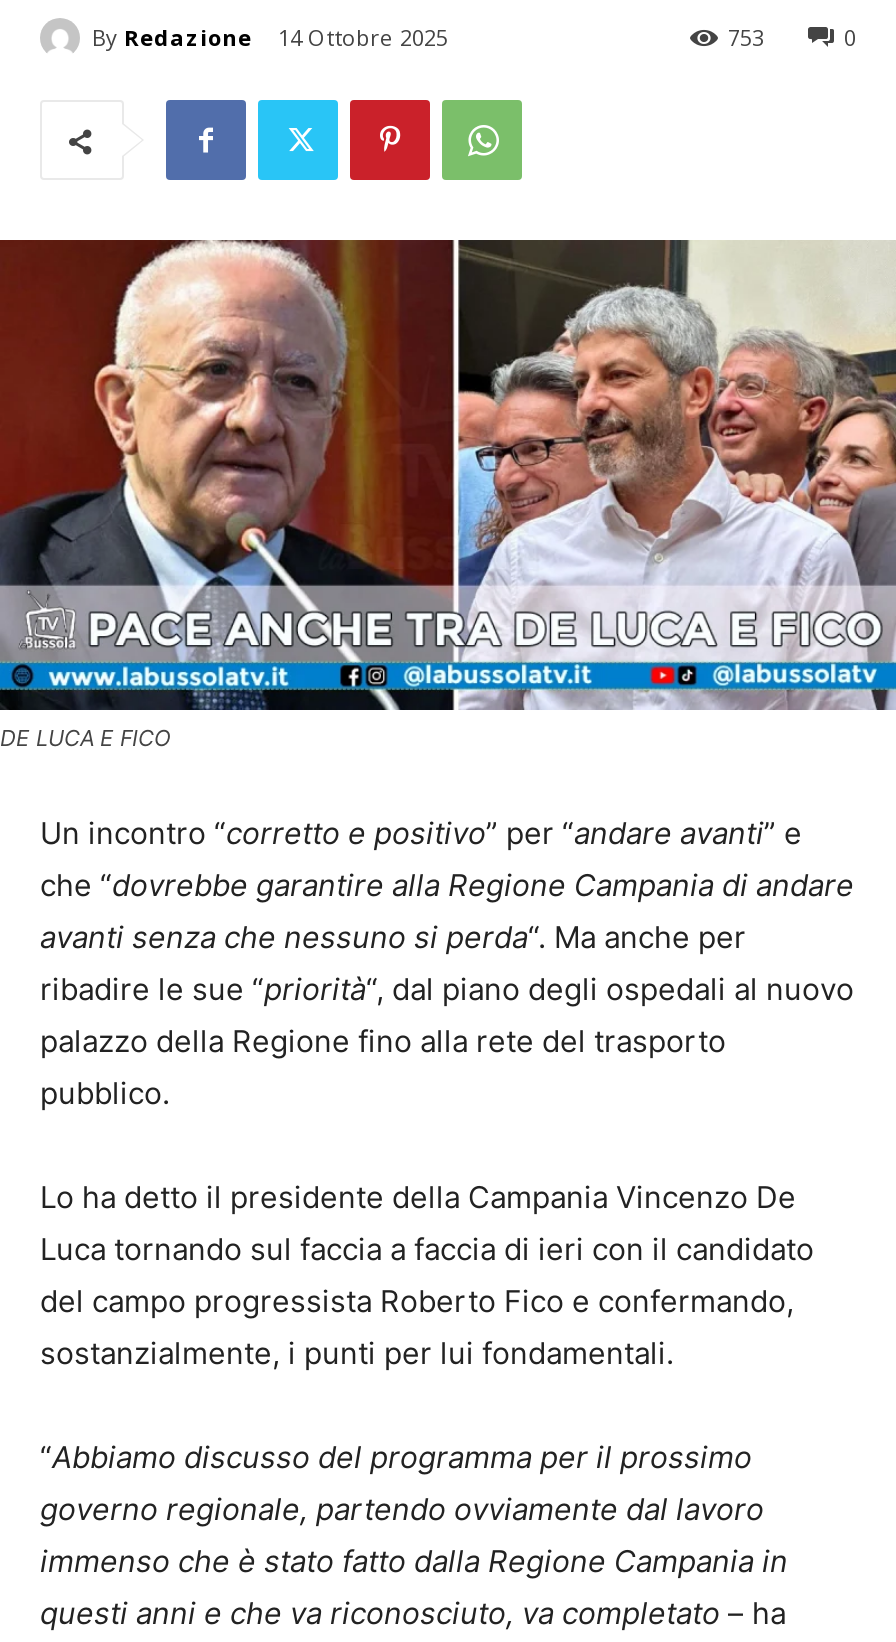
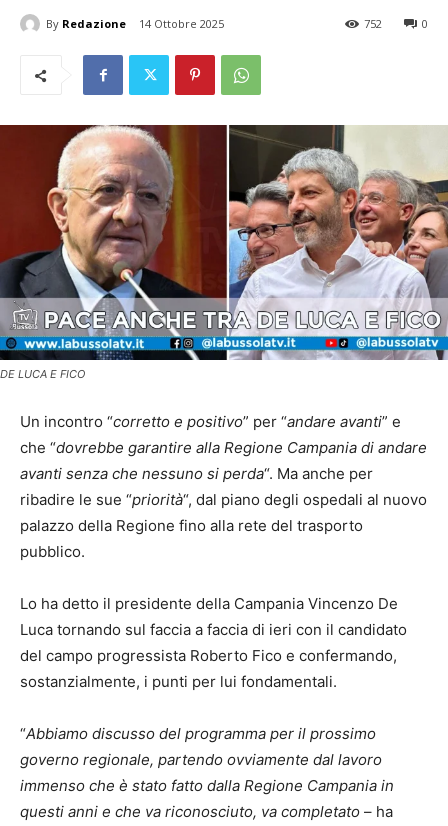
[728,22,764,52] 753 -> [364,16,382,31] 752

